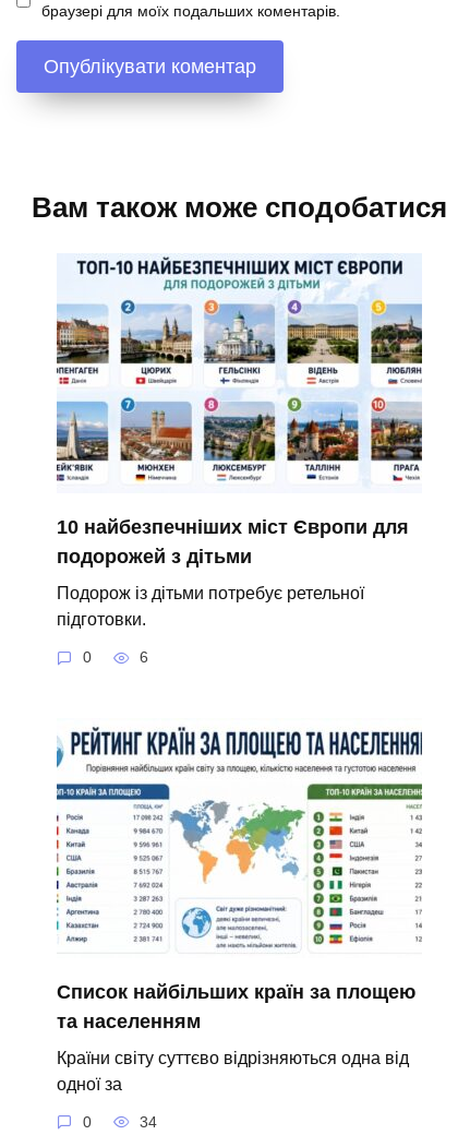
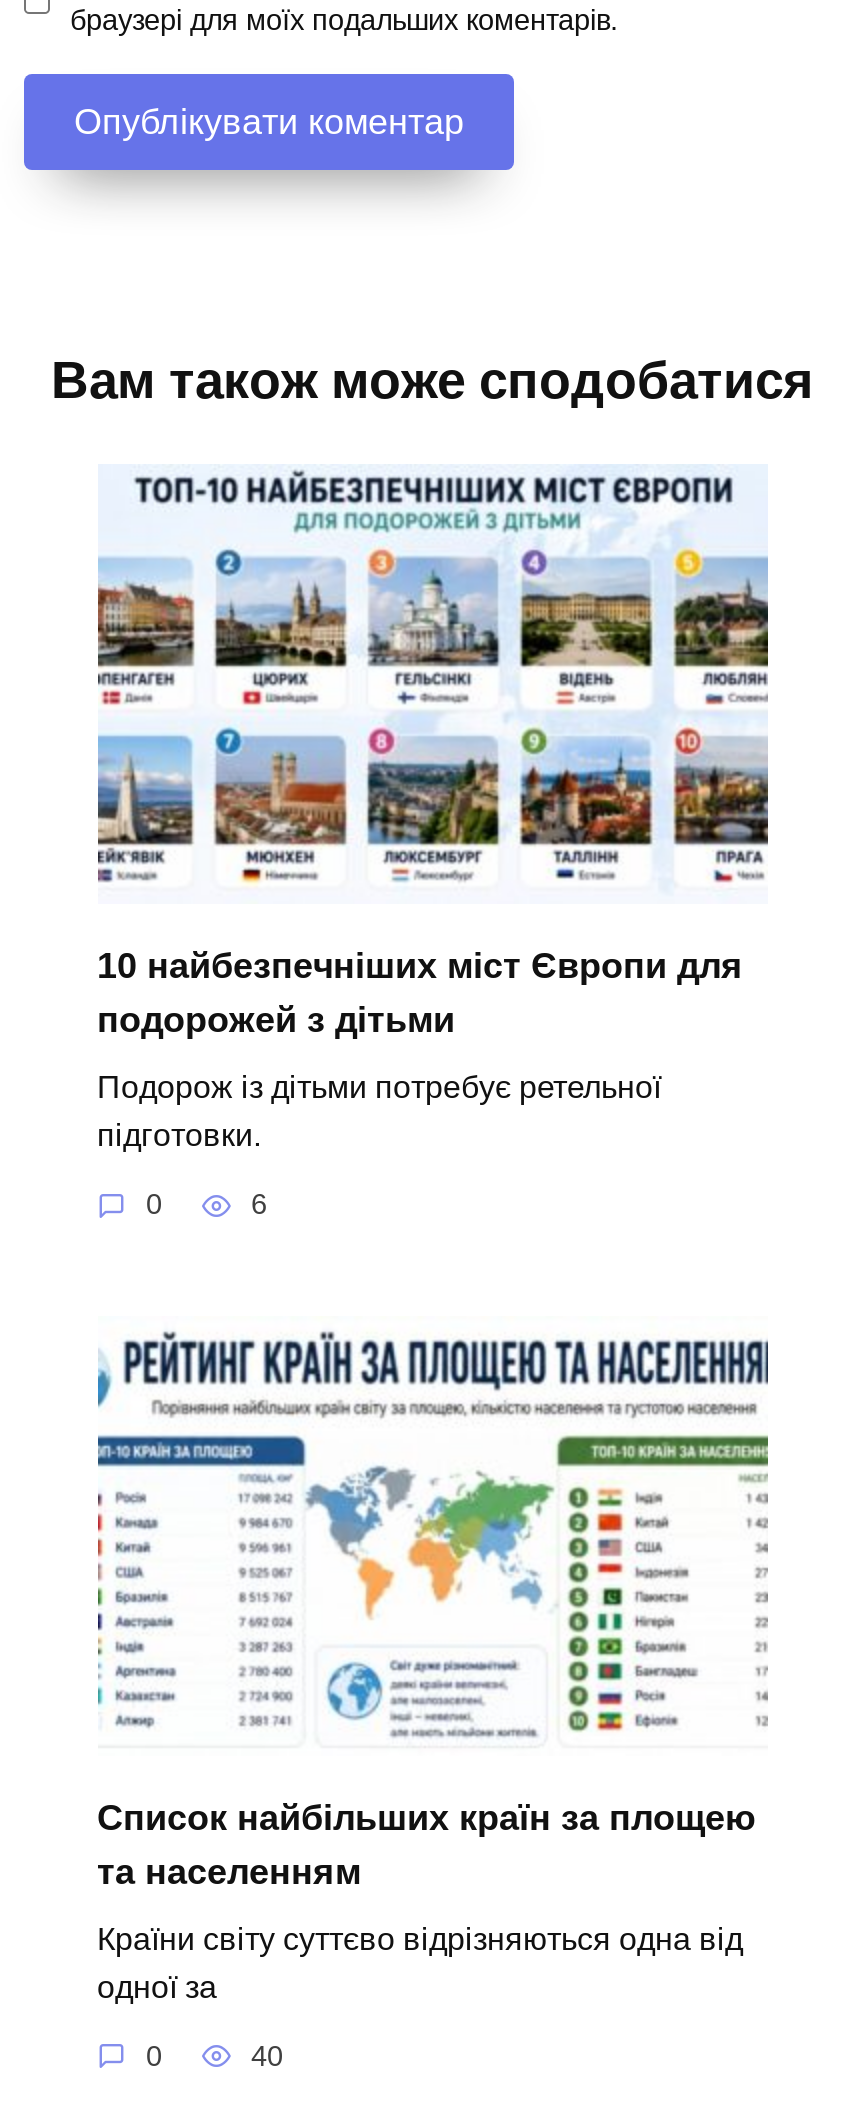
[140,1113,157,1130] 34 -> [251,2040,283,2072] 40

